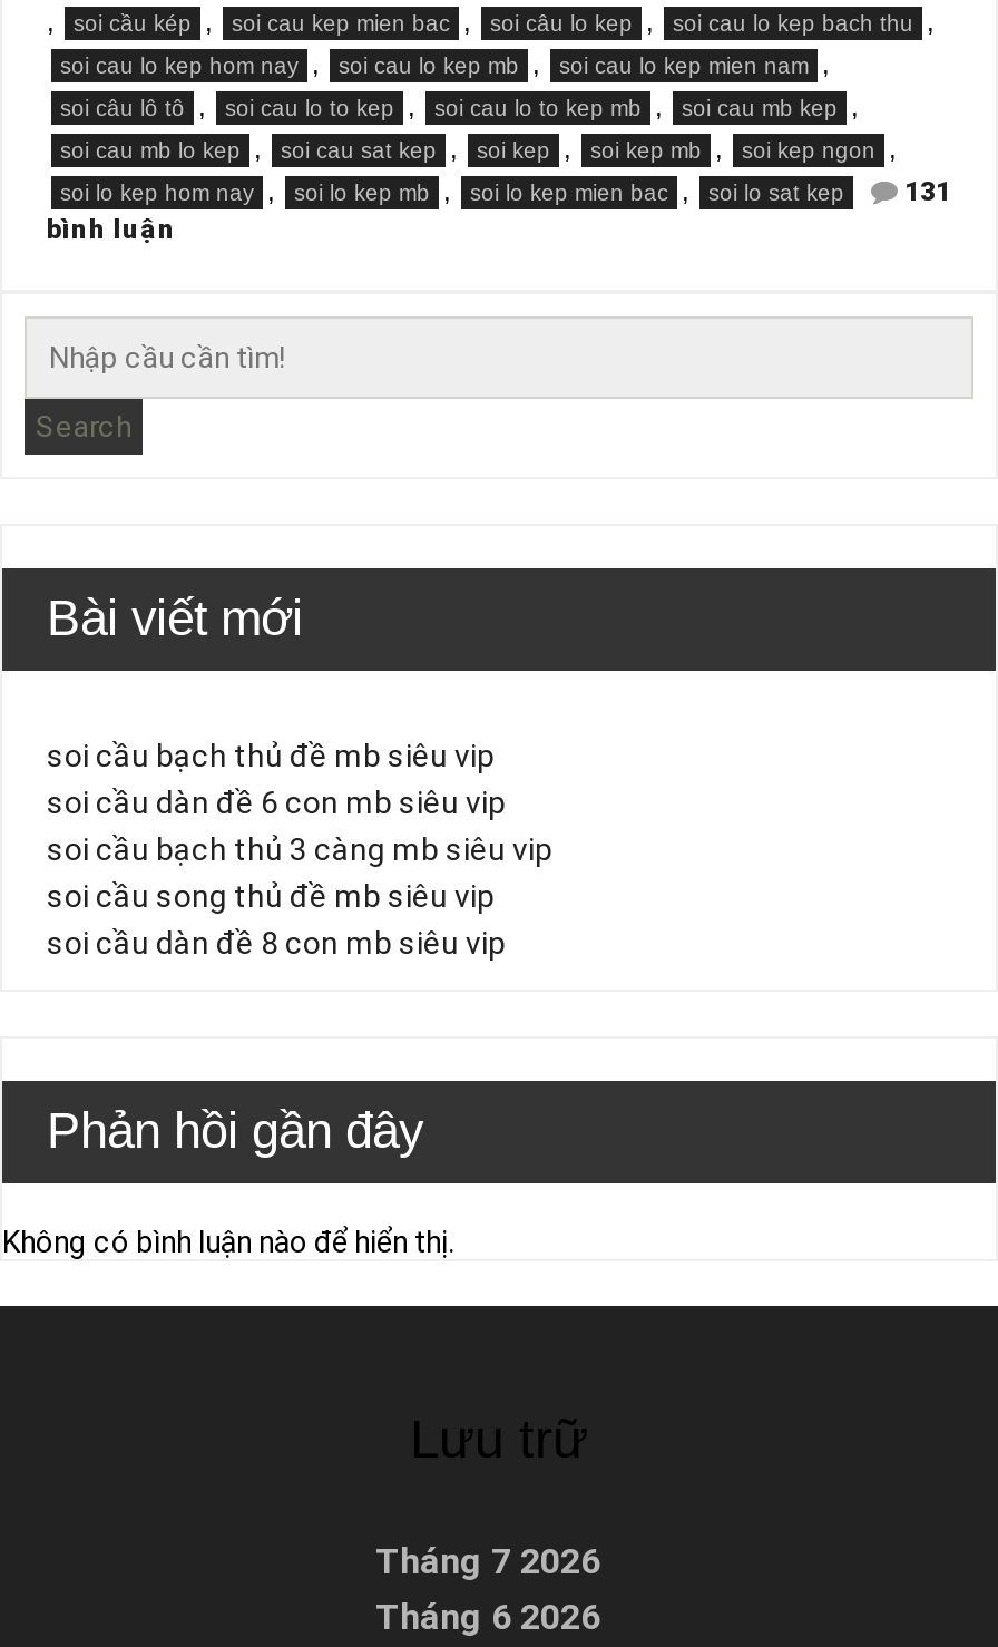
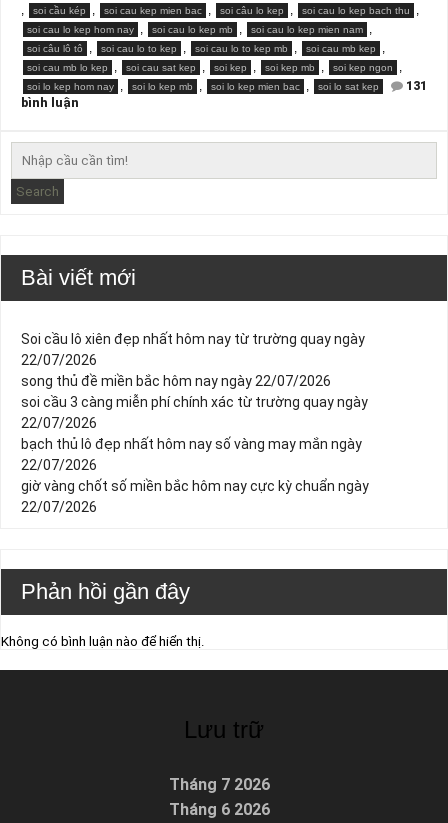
[47,738,552,961] soi cầu bạch thủ đề mb siêu vip | soi cầu dàn đề 6 con mb siêu vip | soi cầu bạch thủ 3 càng mb siêu vip | soi cầu song thủ đề mb siêu vip | soi cầu dàn đề 8 con mb siêu vip -> [21,331,369,515] Soi cầu lô xiên đẹp nhất hôm nay từ trường quay ngày | 22/07/2026 | song thủ đề miền bắc hôm nay ngày 22/07/2026 | soi cầu 3 càng miễn phí chính xác từ trường quay ngày | 22/07/2026 | bạch thủ lô đẹp nhất hôm nay số vàng may mắn ngày | 22/07/2026 | giờ vàng chốt số miền bắc hôm nay cực kỳ chuẩn ngày | 22/07/2026

